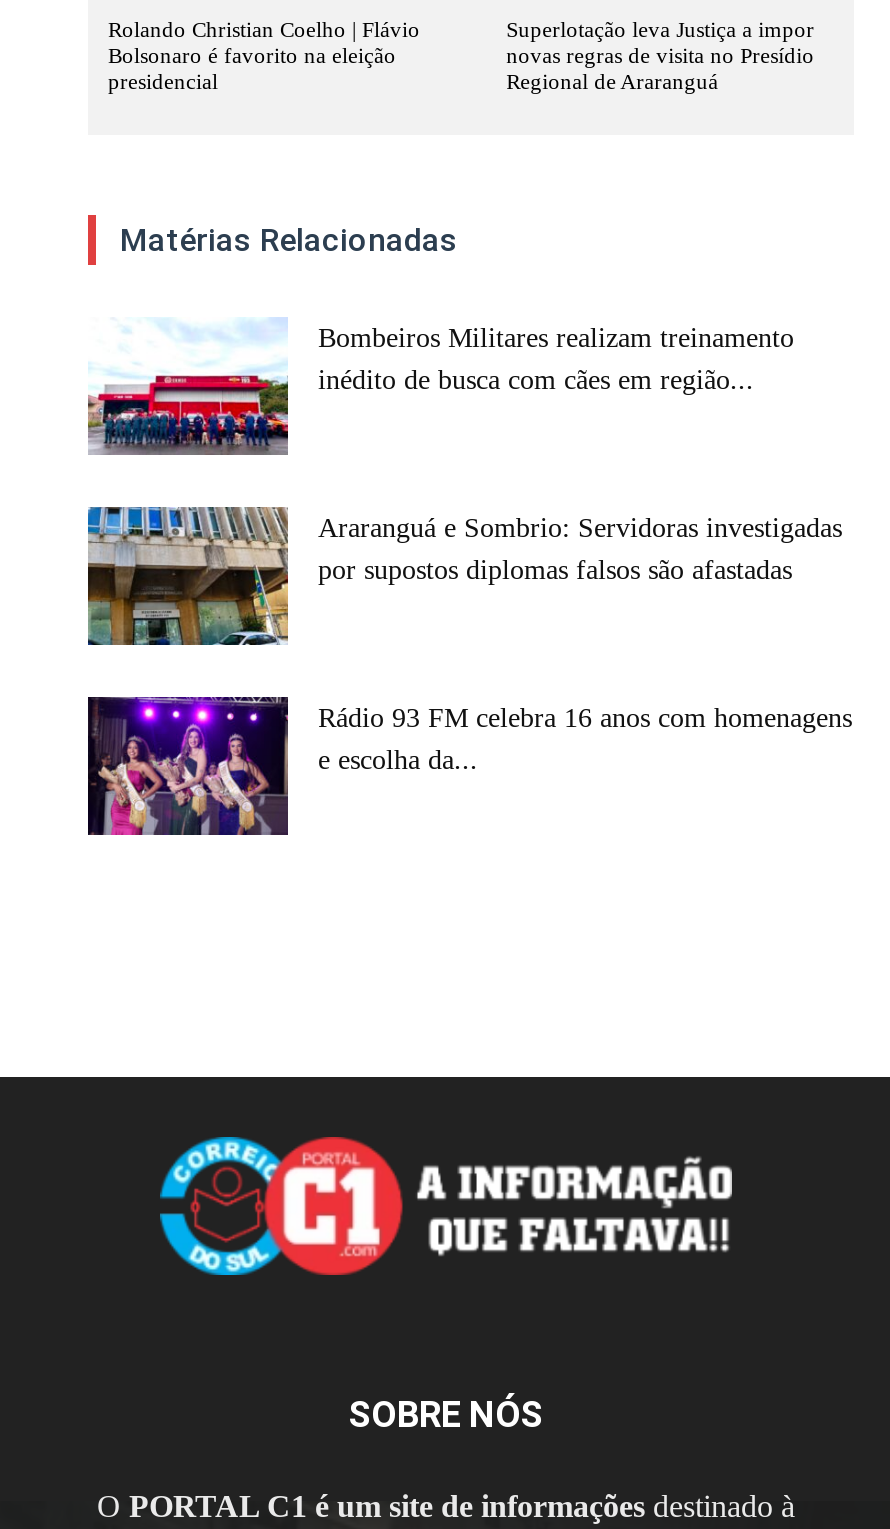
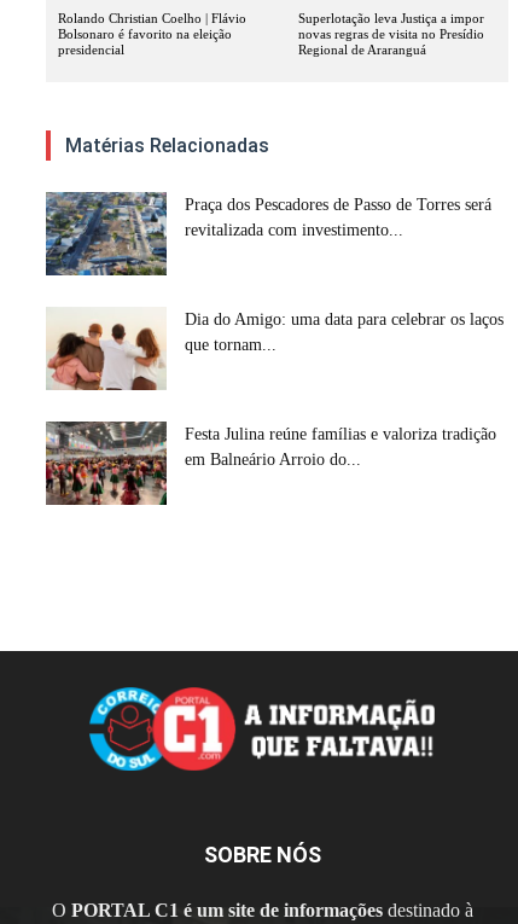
[86,317,794,455] [image] | Bombeiros Militares realizam treinamento | inédito de busca com cães em região... -> [45,191,491,277] [image] | Praça dos Pescadores de Passo de Torres será | revitalizada com investimento...
[86,505,842,647] [image] | Araranguá e Sombrio: Servidoras investigadas | por supostos diplomas falsos são afastadas -> [46,307,504,391] [image] | Dia do Amigo: uma data para celebrar os laços | que tornam...
[86,695,852,837] [image] | Rádio 93 FM celebra 16 anos com homenagens | e escolha da... -> [45,420,496,506] [image] | Festa Julina reúne famílias e valoriza tradição | em Balneário Arroio do...

